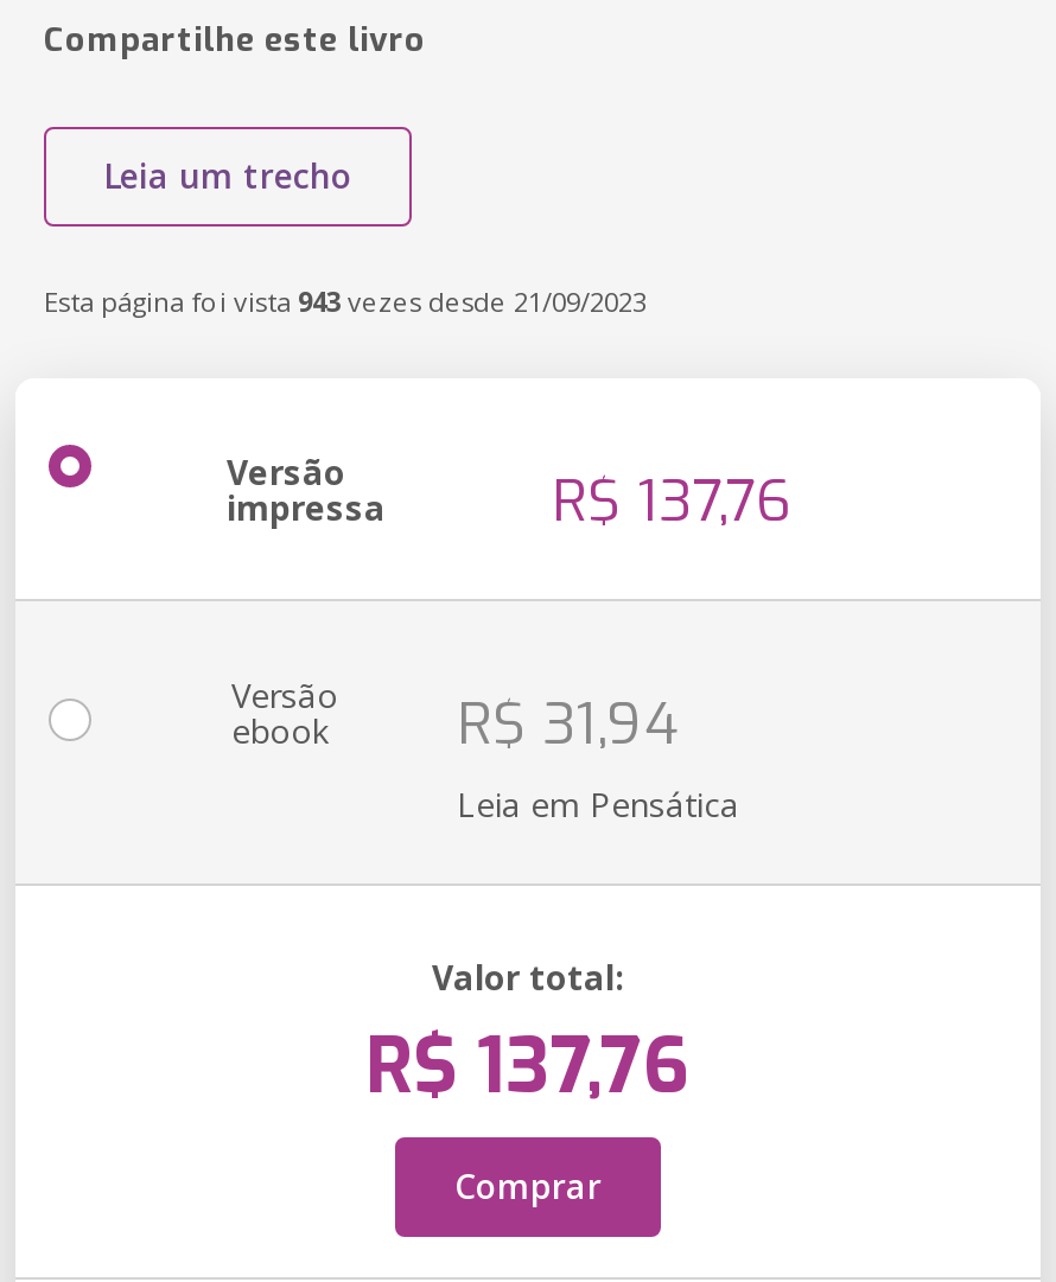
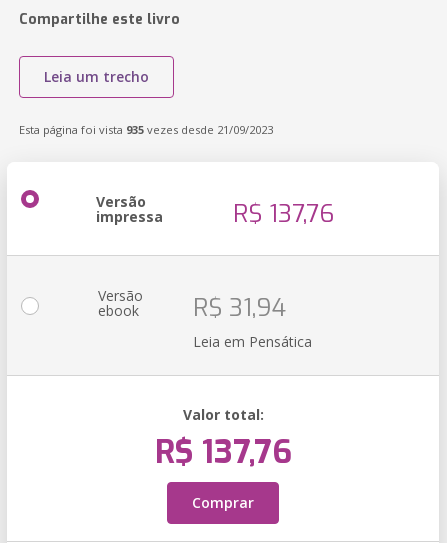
[44,283,647,319] Esta página foi vista 943 vezes desde 21/09/2023 -> [19,122,273,137] Esta página foi vista 935 vezes desde 21/09/2023

